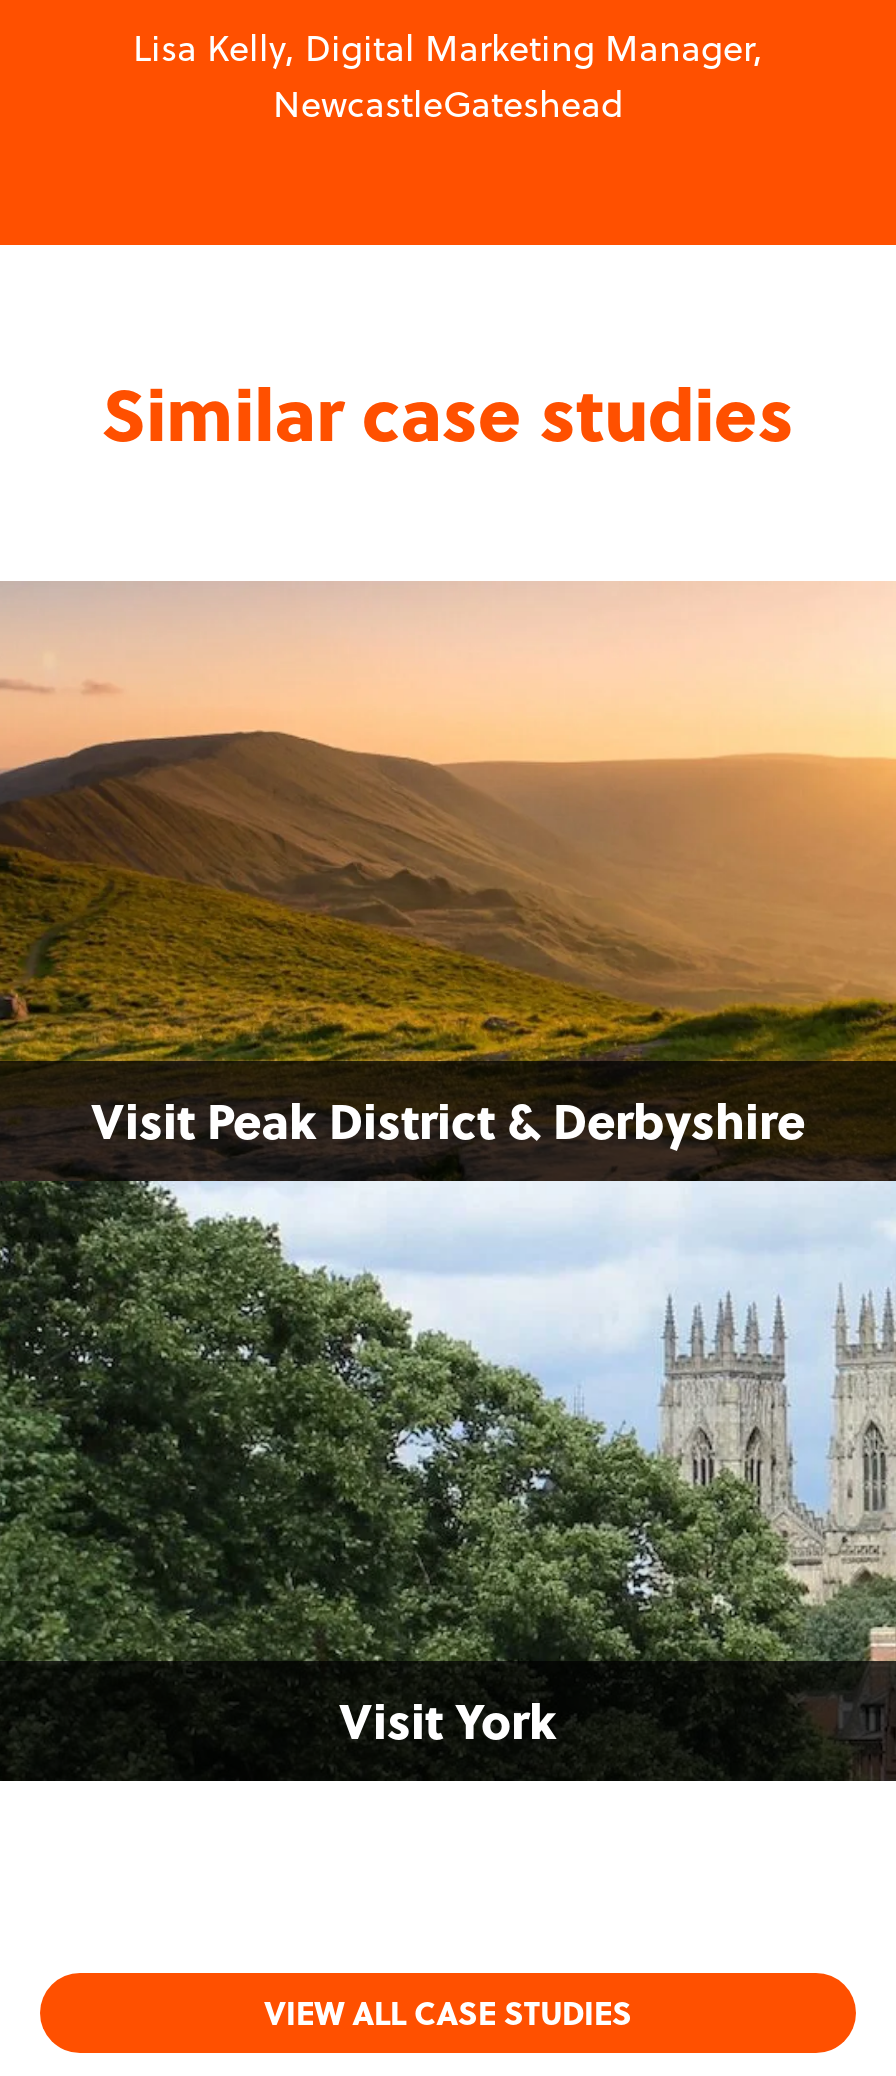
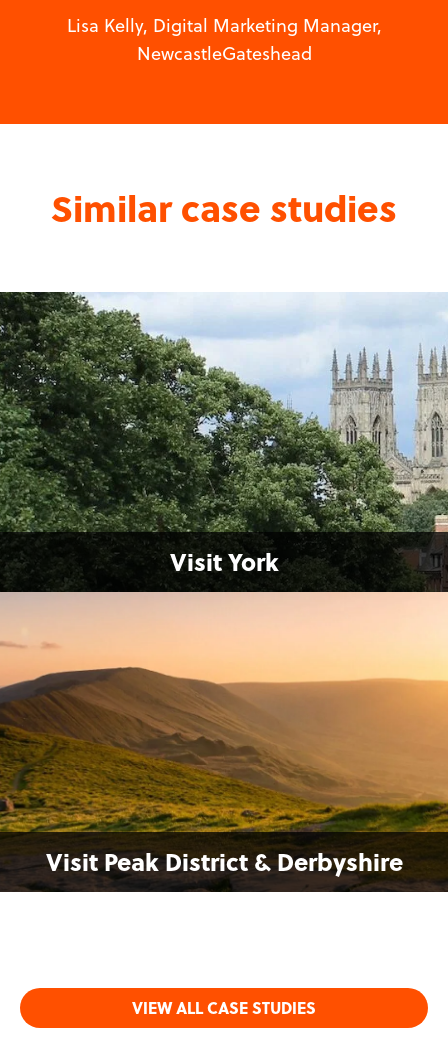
moved [6,580,890,1184] -> [3,592,445,893]: [image] | Visit Peak District & Derbyshire
moved [339,1684,557,1754] -> [169,544,278,579]: Visit York

